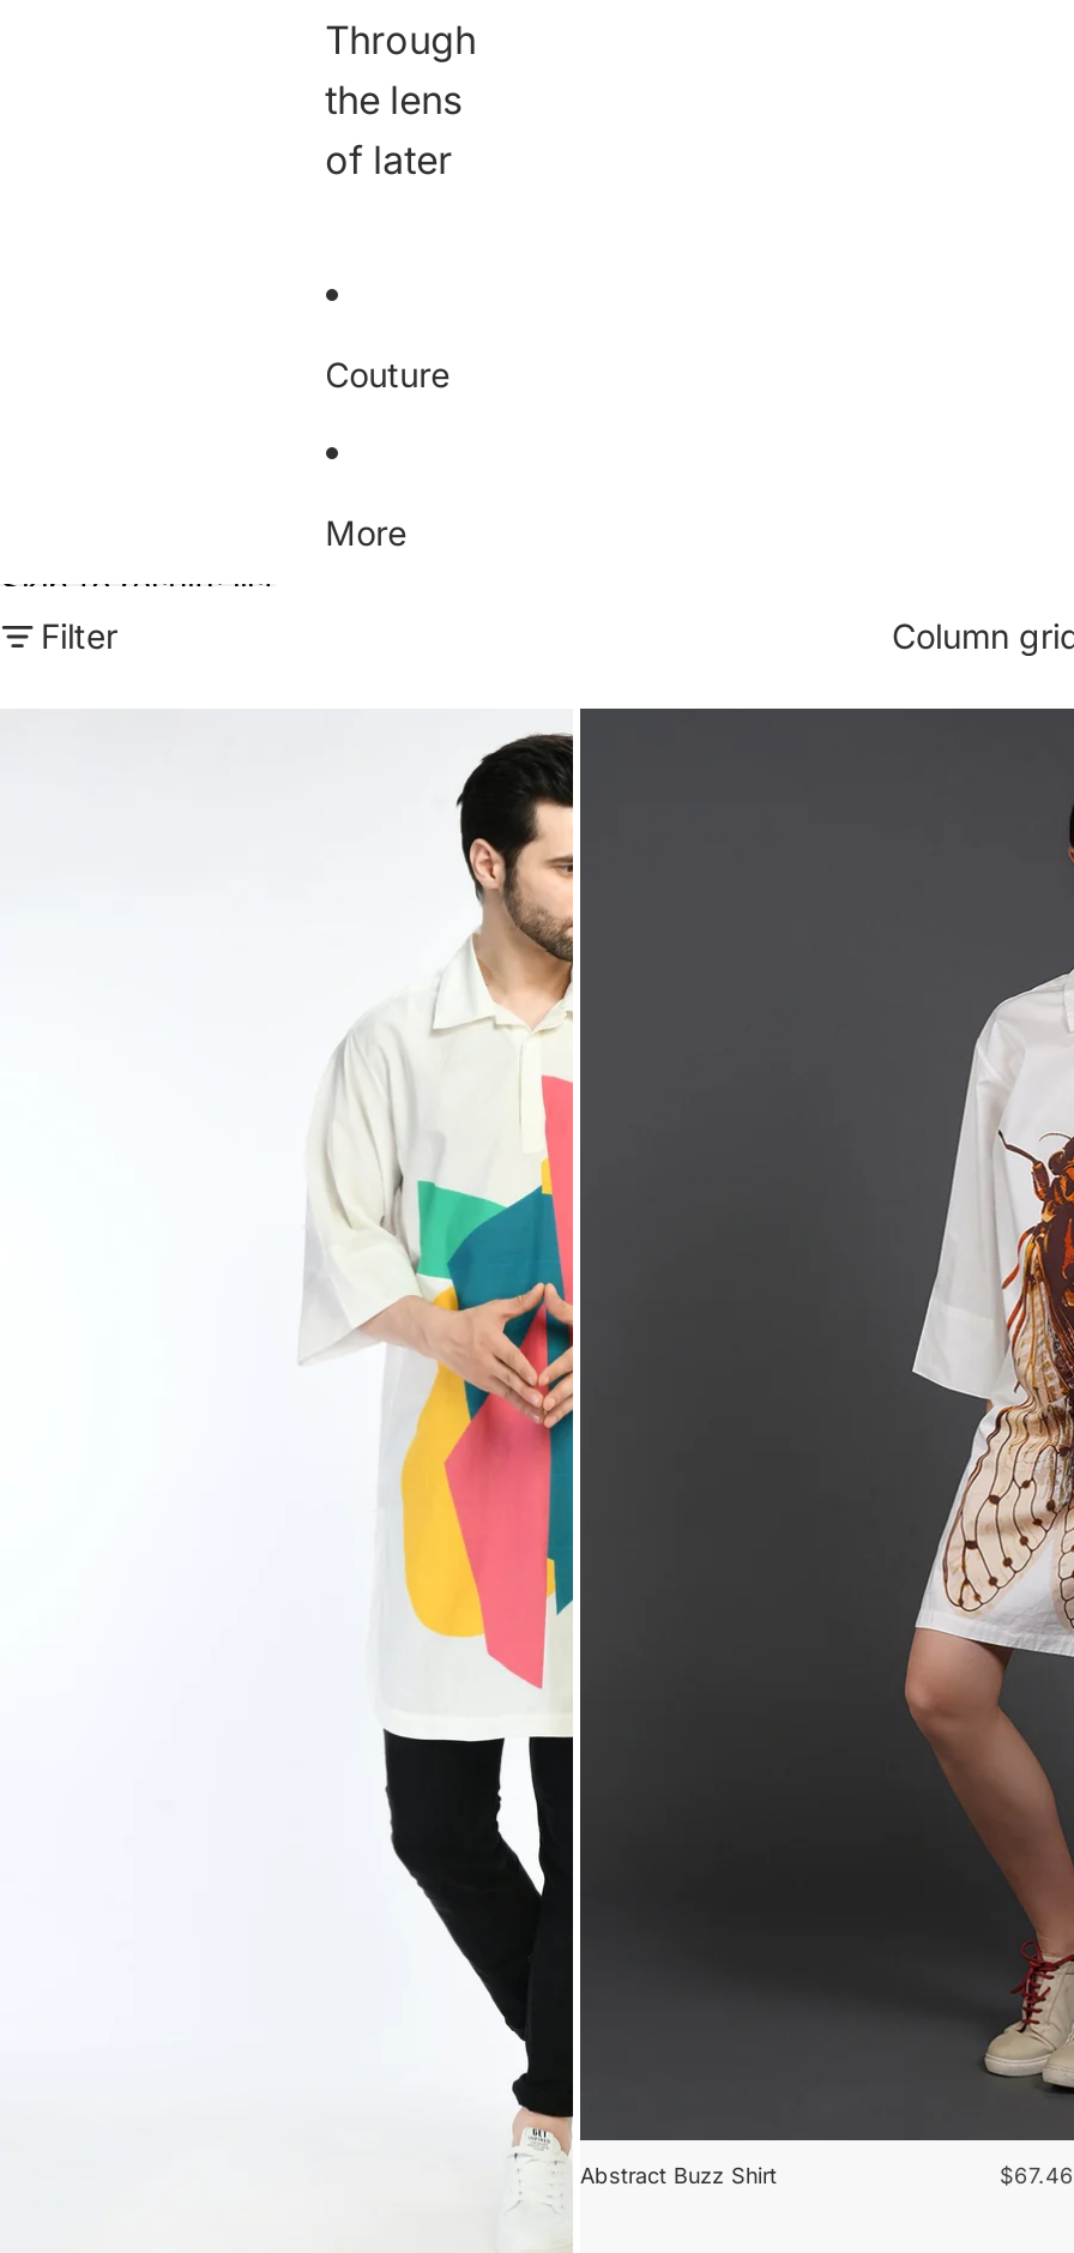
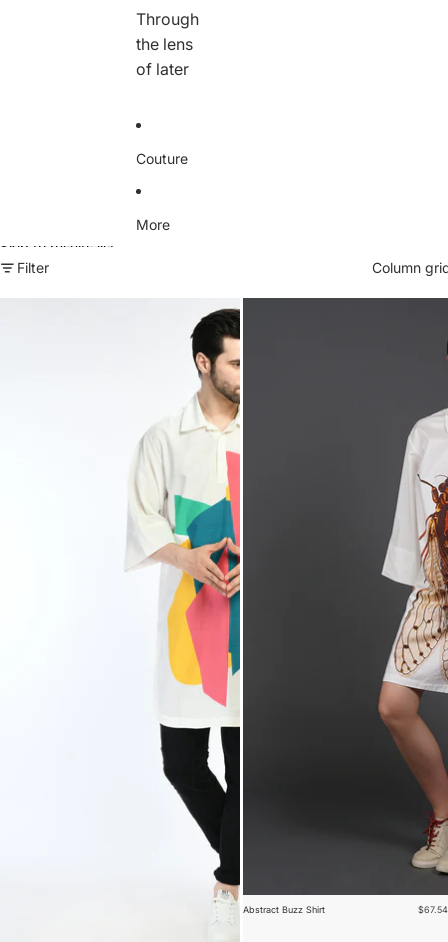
[1000,2163,1074,2189] $67.46 -> [418,904,448,915] $67.54

